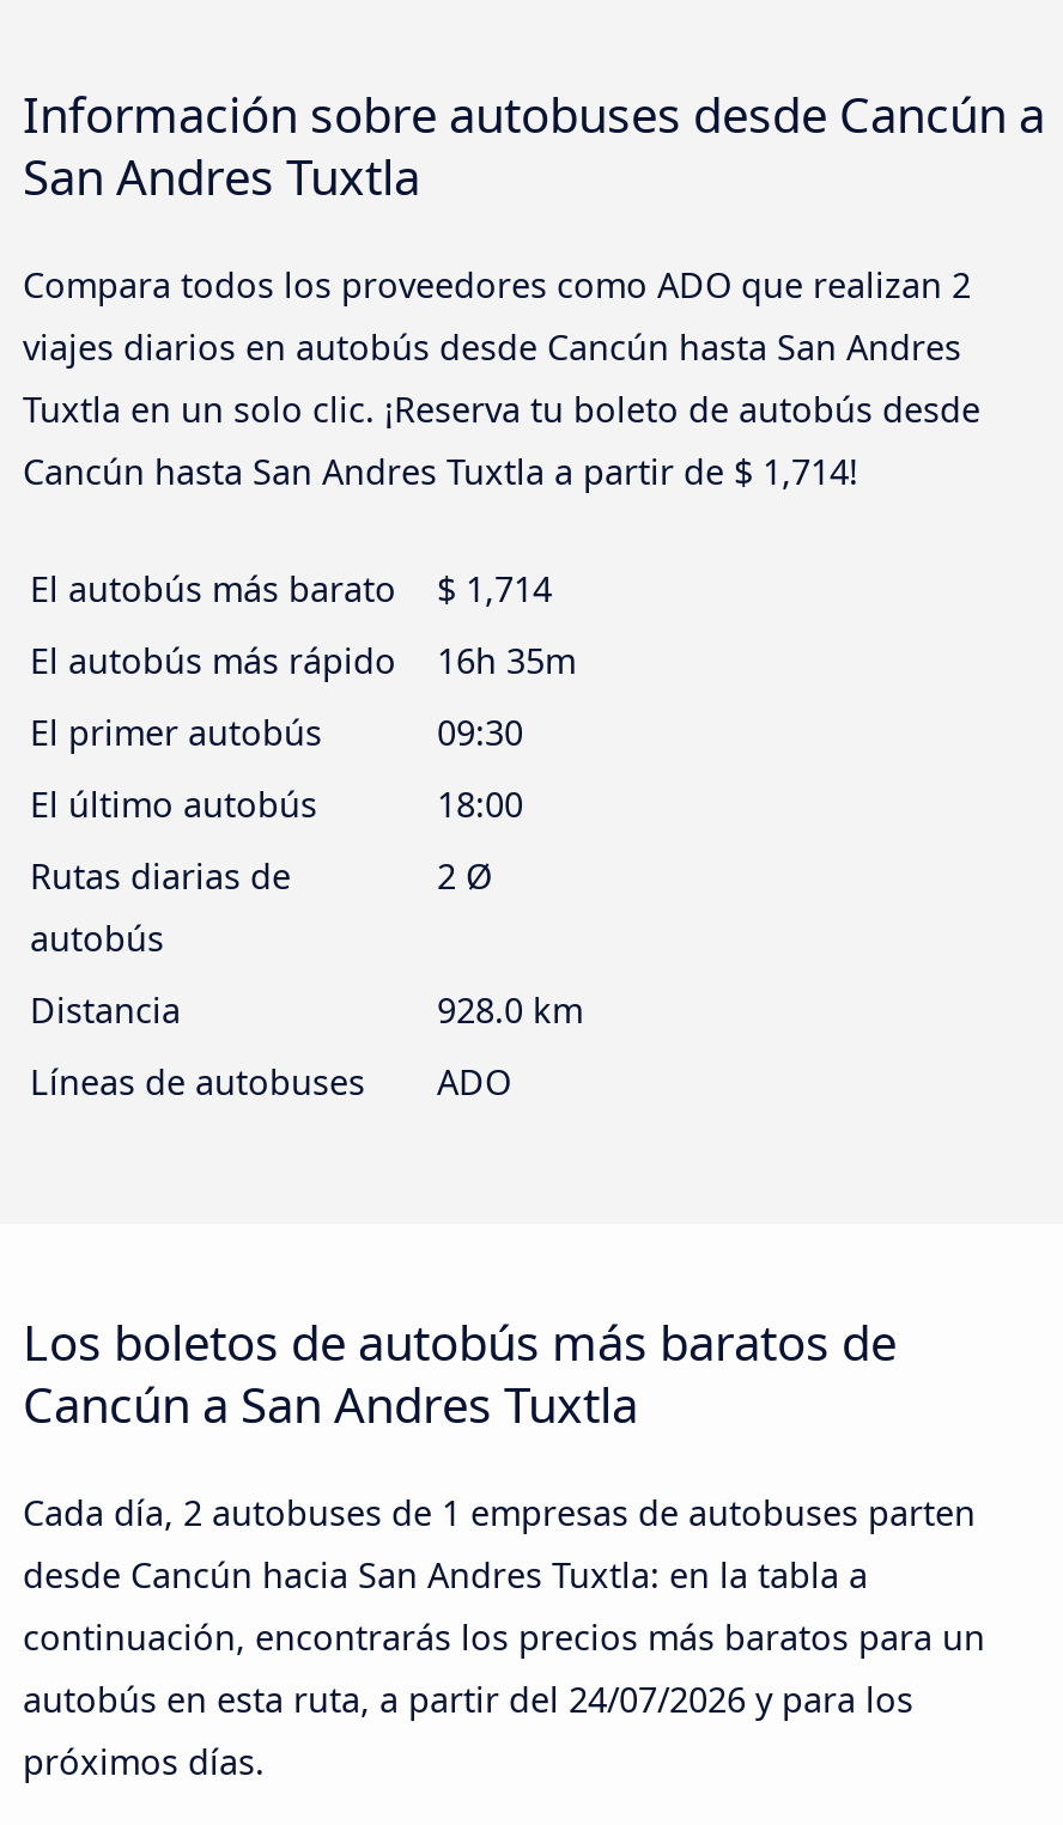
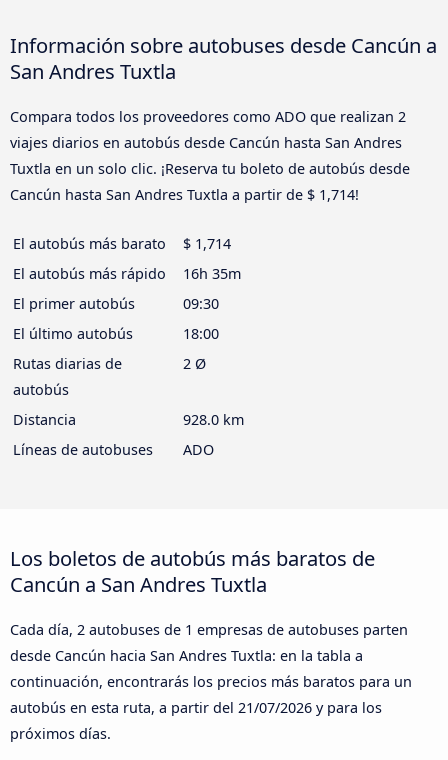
[23,1678,913,1723] autobús en esta ruta, a partir del 24/07/2026 y para los -> [10,698,382,717] autobús en esta ruta, a partir del 21/07/2026 y para los

